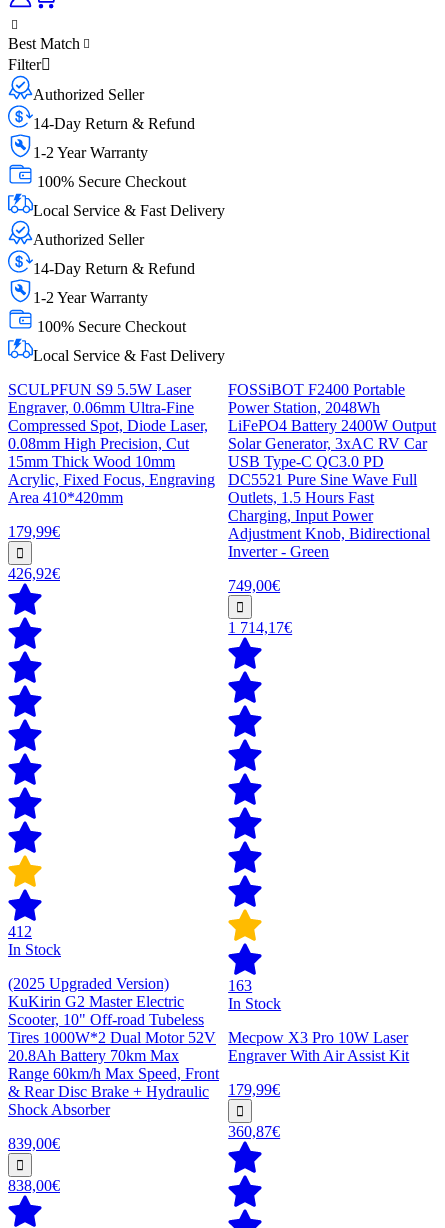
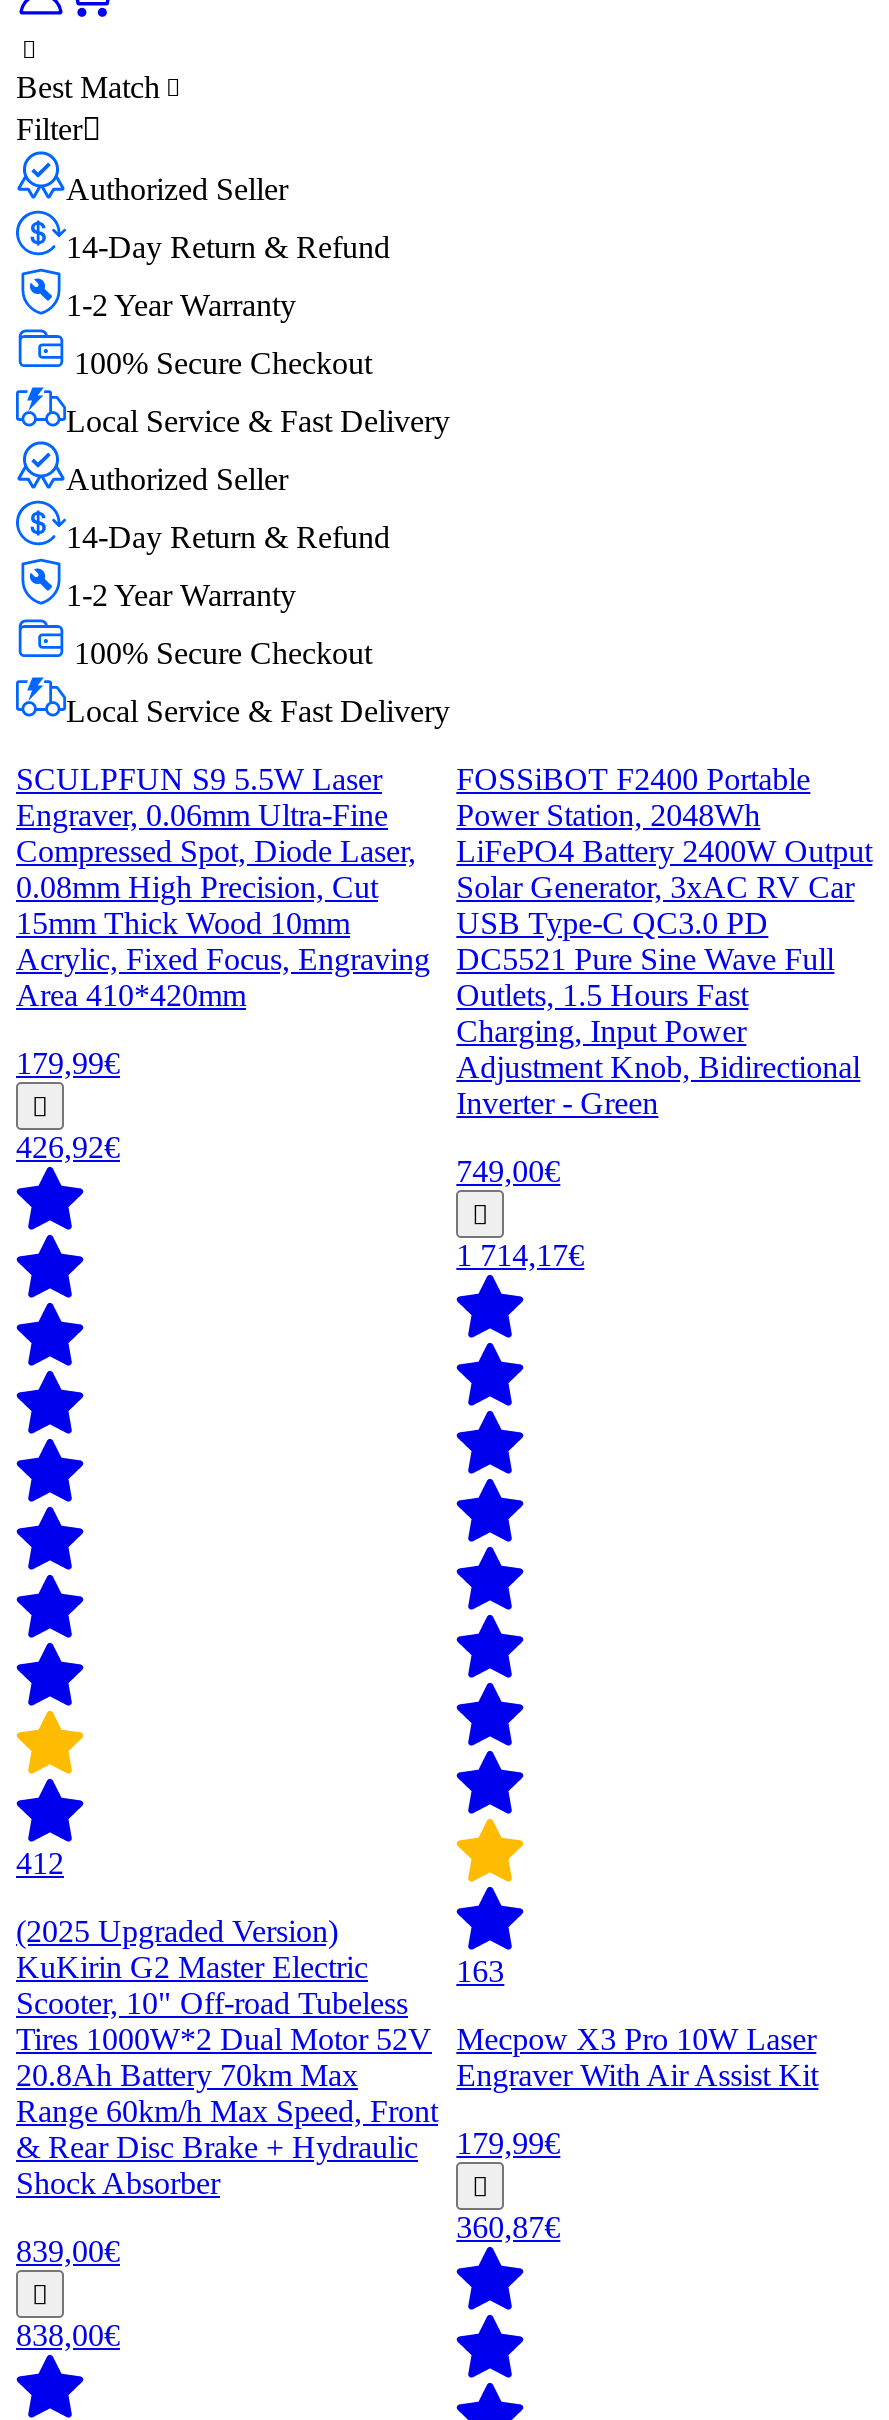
[8,941,61,958] In Stock -> none
[228,995,281,1012] In Stock -> none

